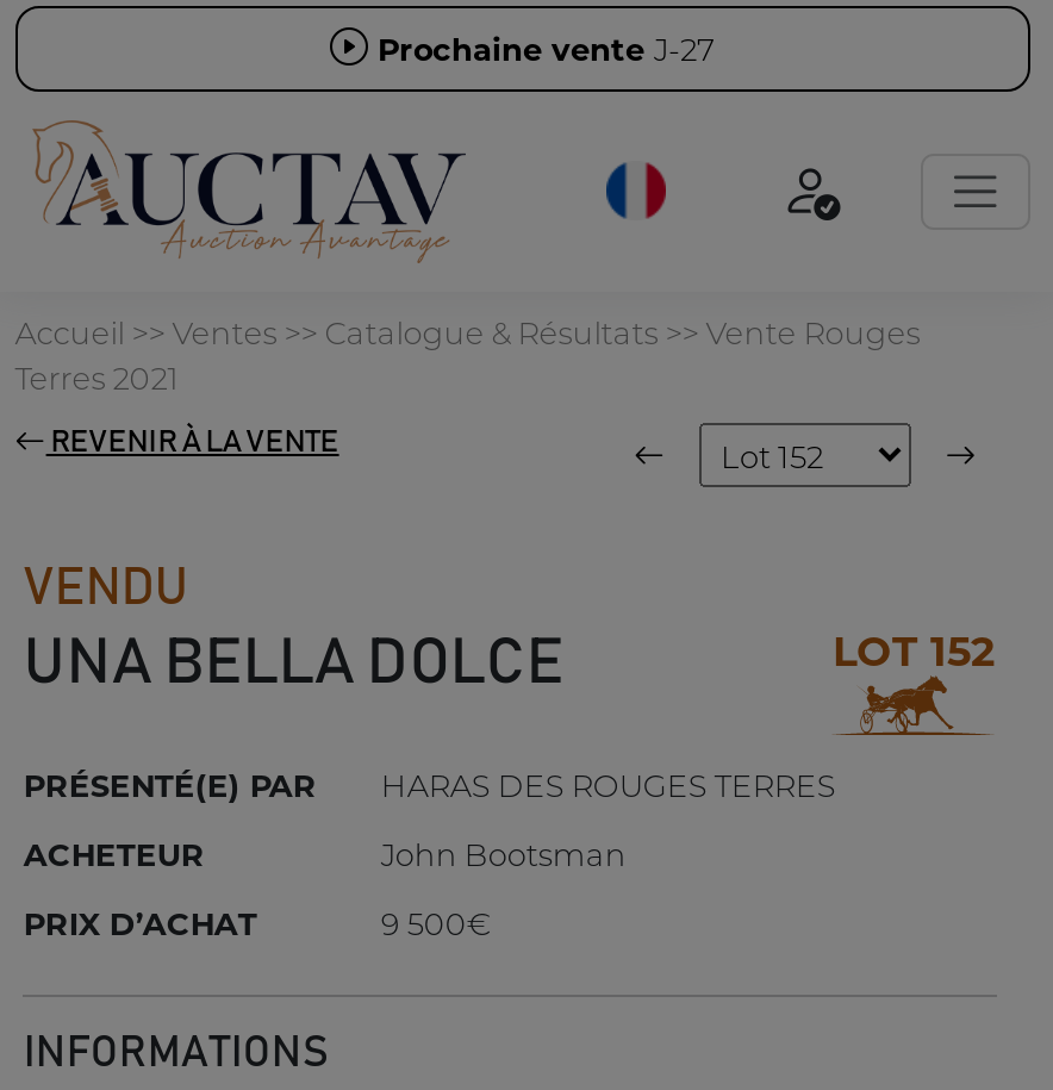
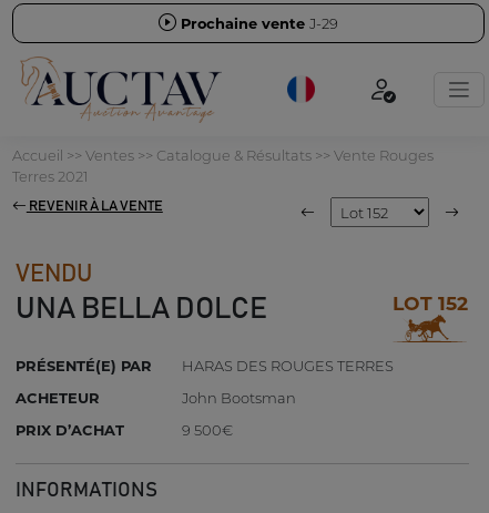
[378,30,716,68] Prochaine vente J-27 -> [181,15,338,32] Prochaine vente J-29

